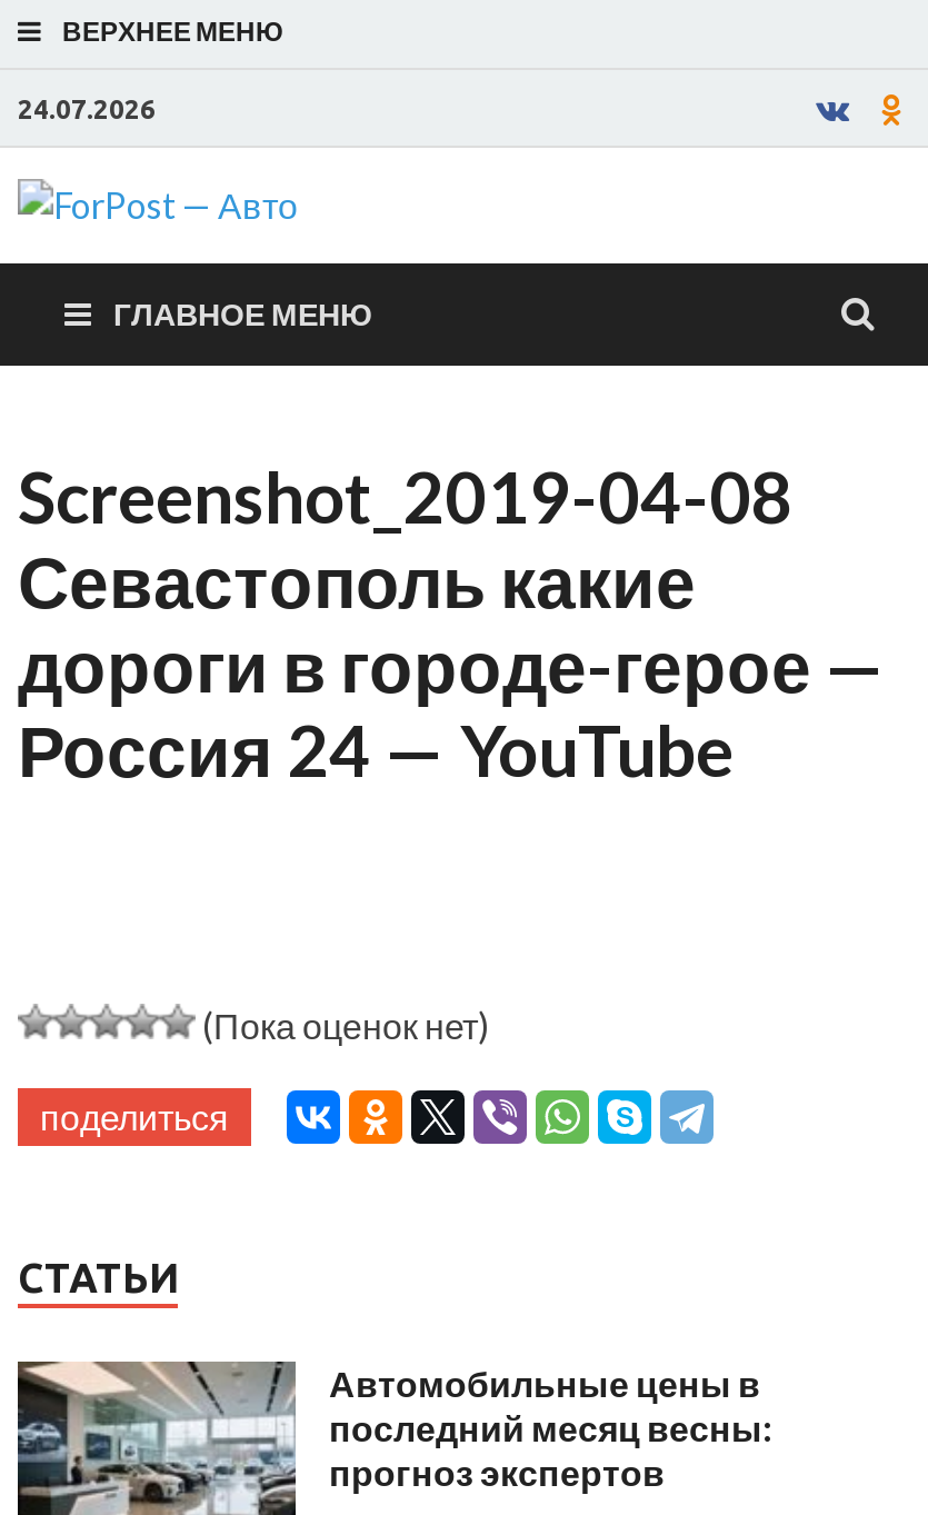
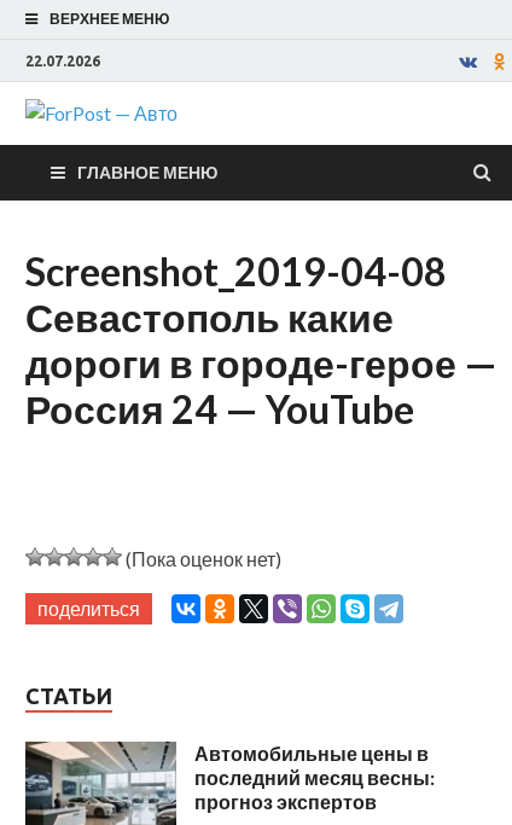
[18,93,156,122] 24.07.2026 -> [25,53,100,68] 22.07.2026

